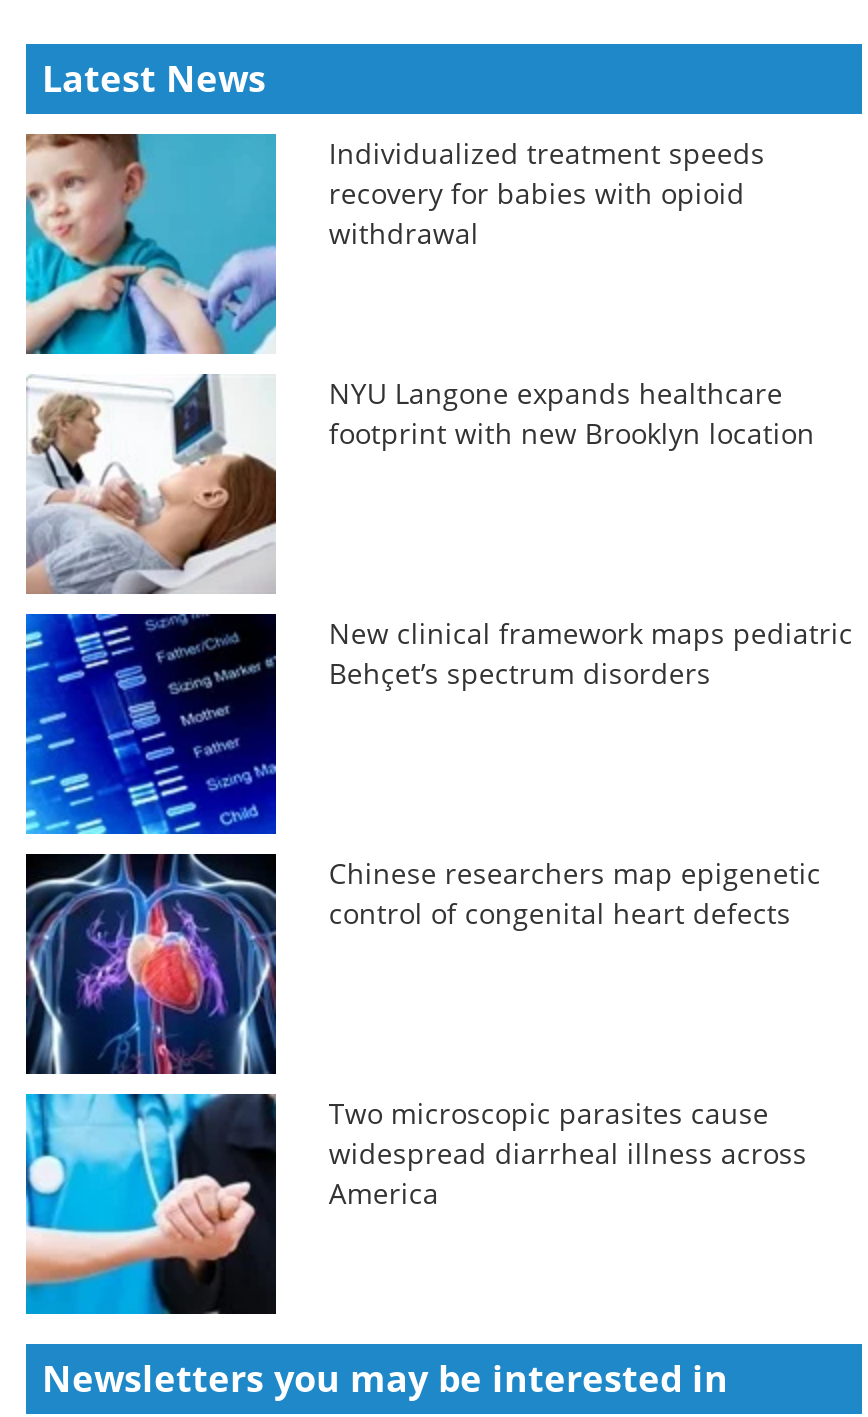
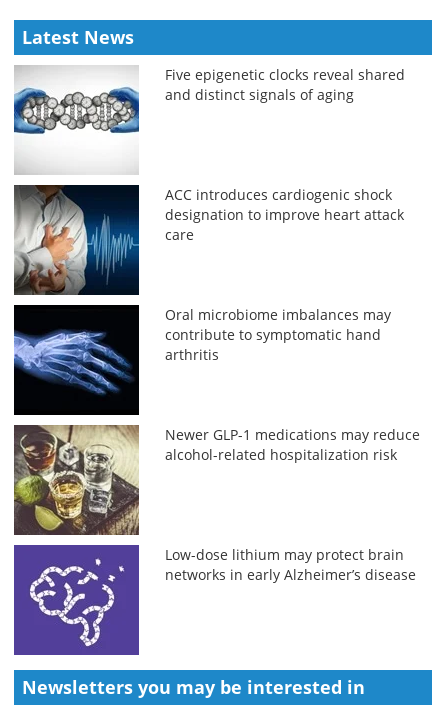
[24,132,765,356] [image] | Individualized treatment speeds | recovery for babies with opioid | withdrawal -> [13,65,405,175] [image] | Five epigenetic clocks reveal shared | and distinct signals of aging
[26,374,815,596] [image] | NYU Langone expands healthcare | footprint with new Brooklyn location -> [13,184,404,296] [image] | ACC introduces cardiogenic shock | designation to improve heart attack | care
[24,612,853,836] [image] | New clinical framework maps pediatric | Behçet’s spectrum disorders -> [13,304,391,416] [image] | Oral microbiome imbalances may | contribute to symptomatic hand | arthritis
[24,852,821,1076] [image] | Chinese researchers map epigenetic | control of congenital heart defects -> [13,424,420,536] [image] | Newer GLP-1 medications may reduce | alcohol-related hospitalization risk
[24,1092,807,1316] [image] | Two microscopic parasites cause | widespread diarrheal illness across | America -> [13,544,416,656] [image] | Low-dose lithium may protect brain | networks in early Alzheimer’s disease

